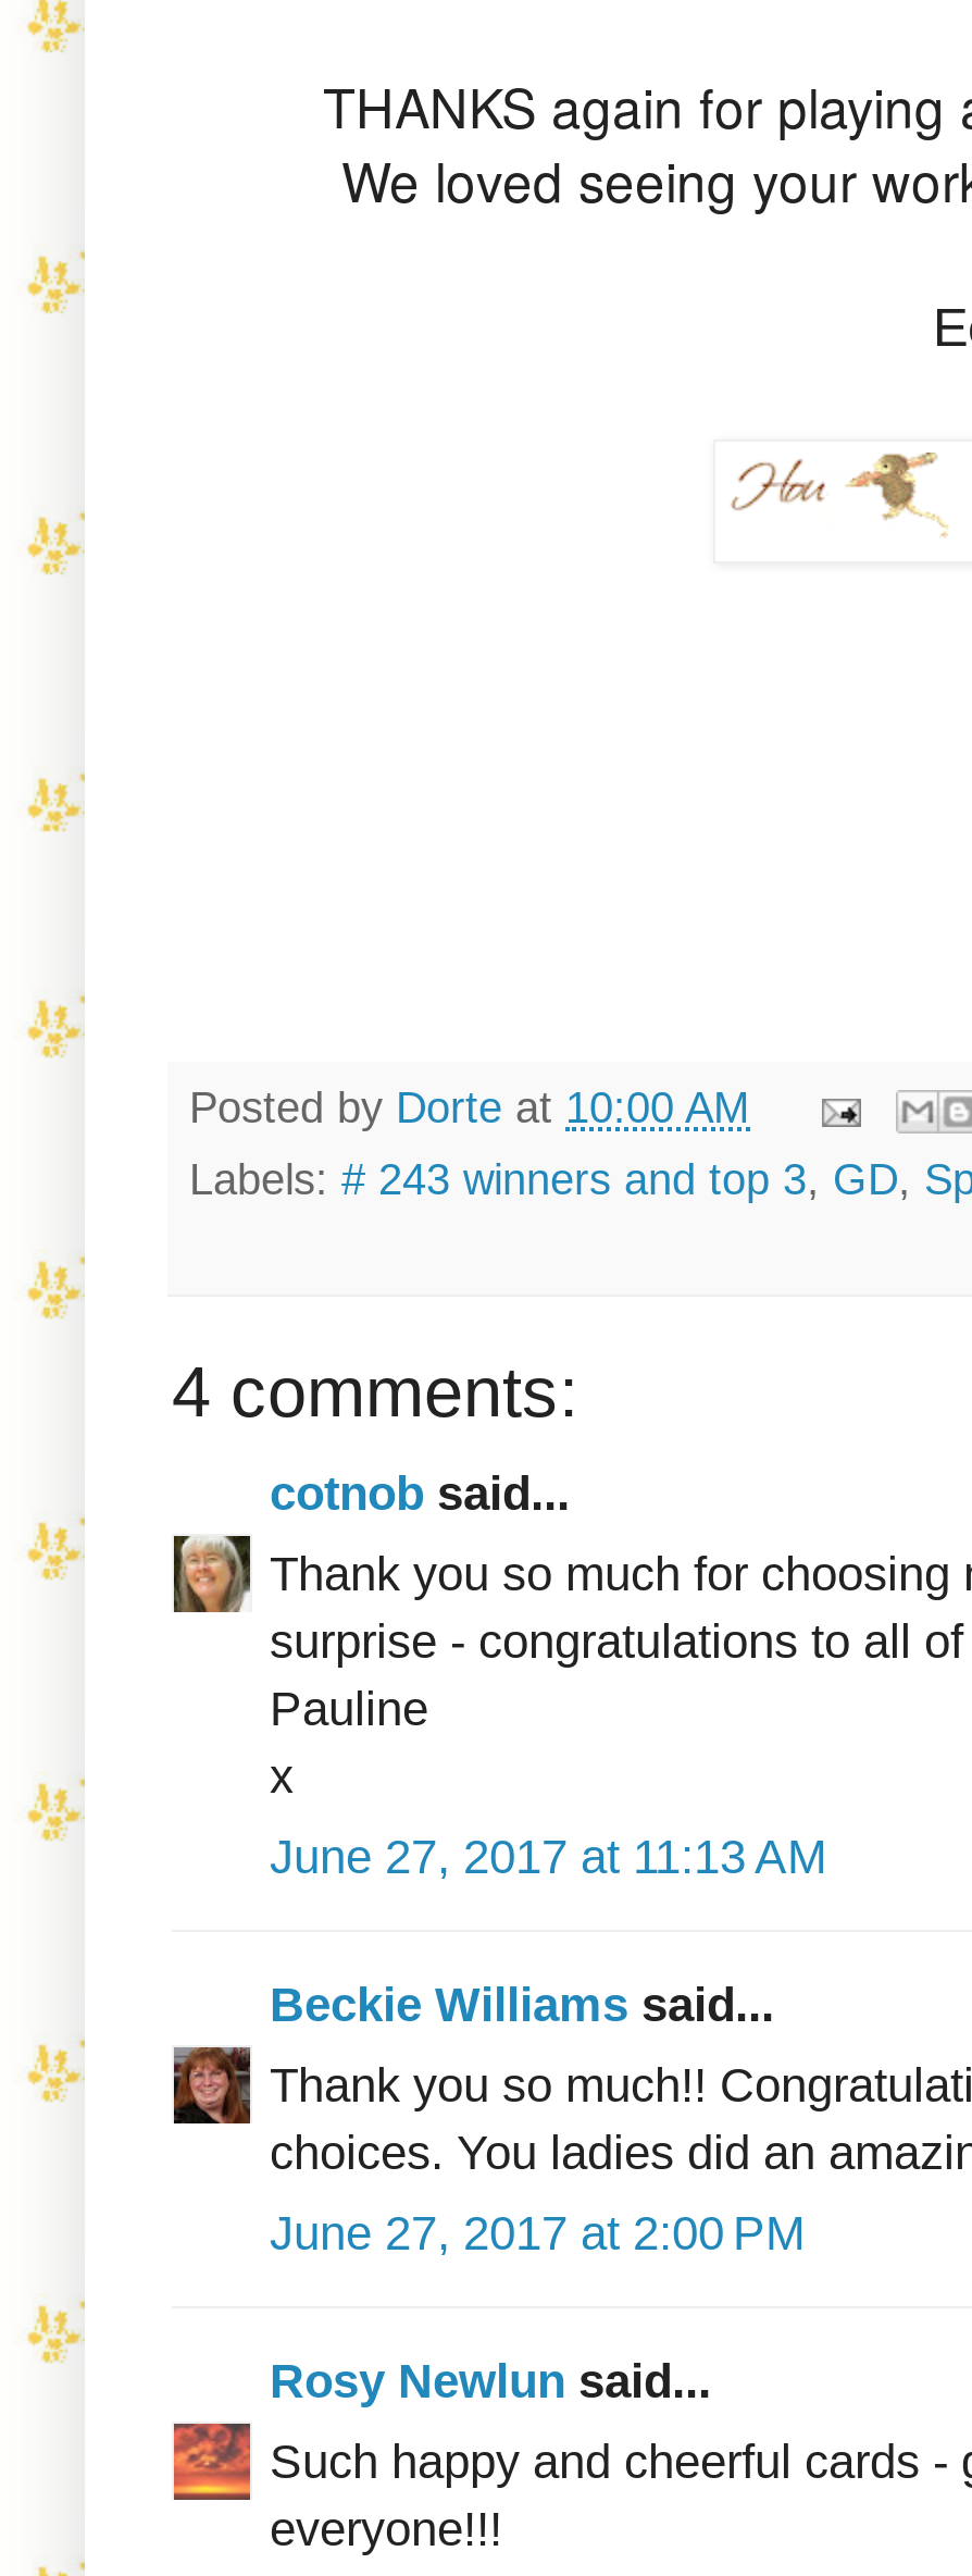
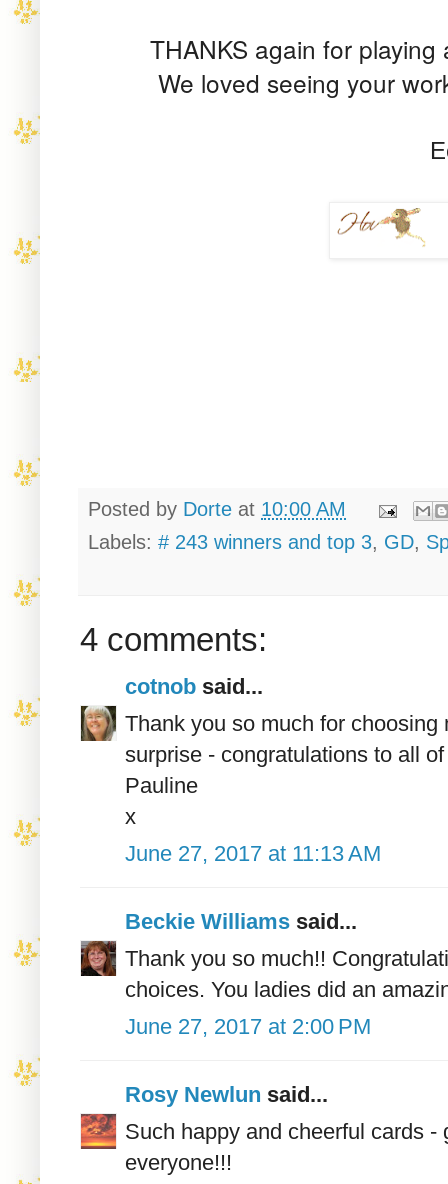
[815,450,948,537] [image] -> [377,208,436,247] [image]

